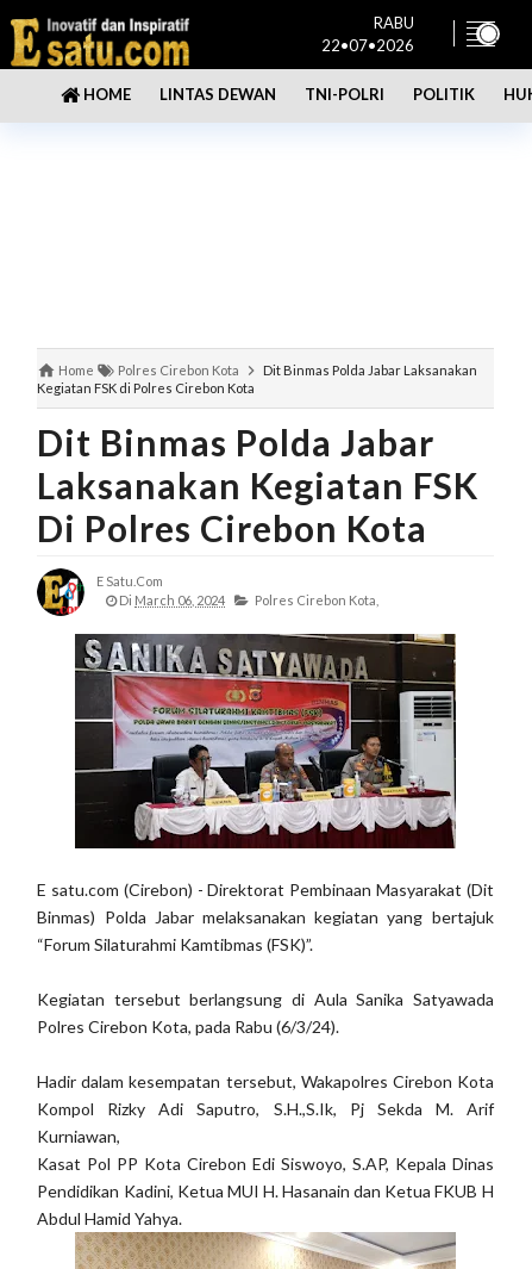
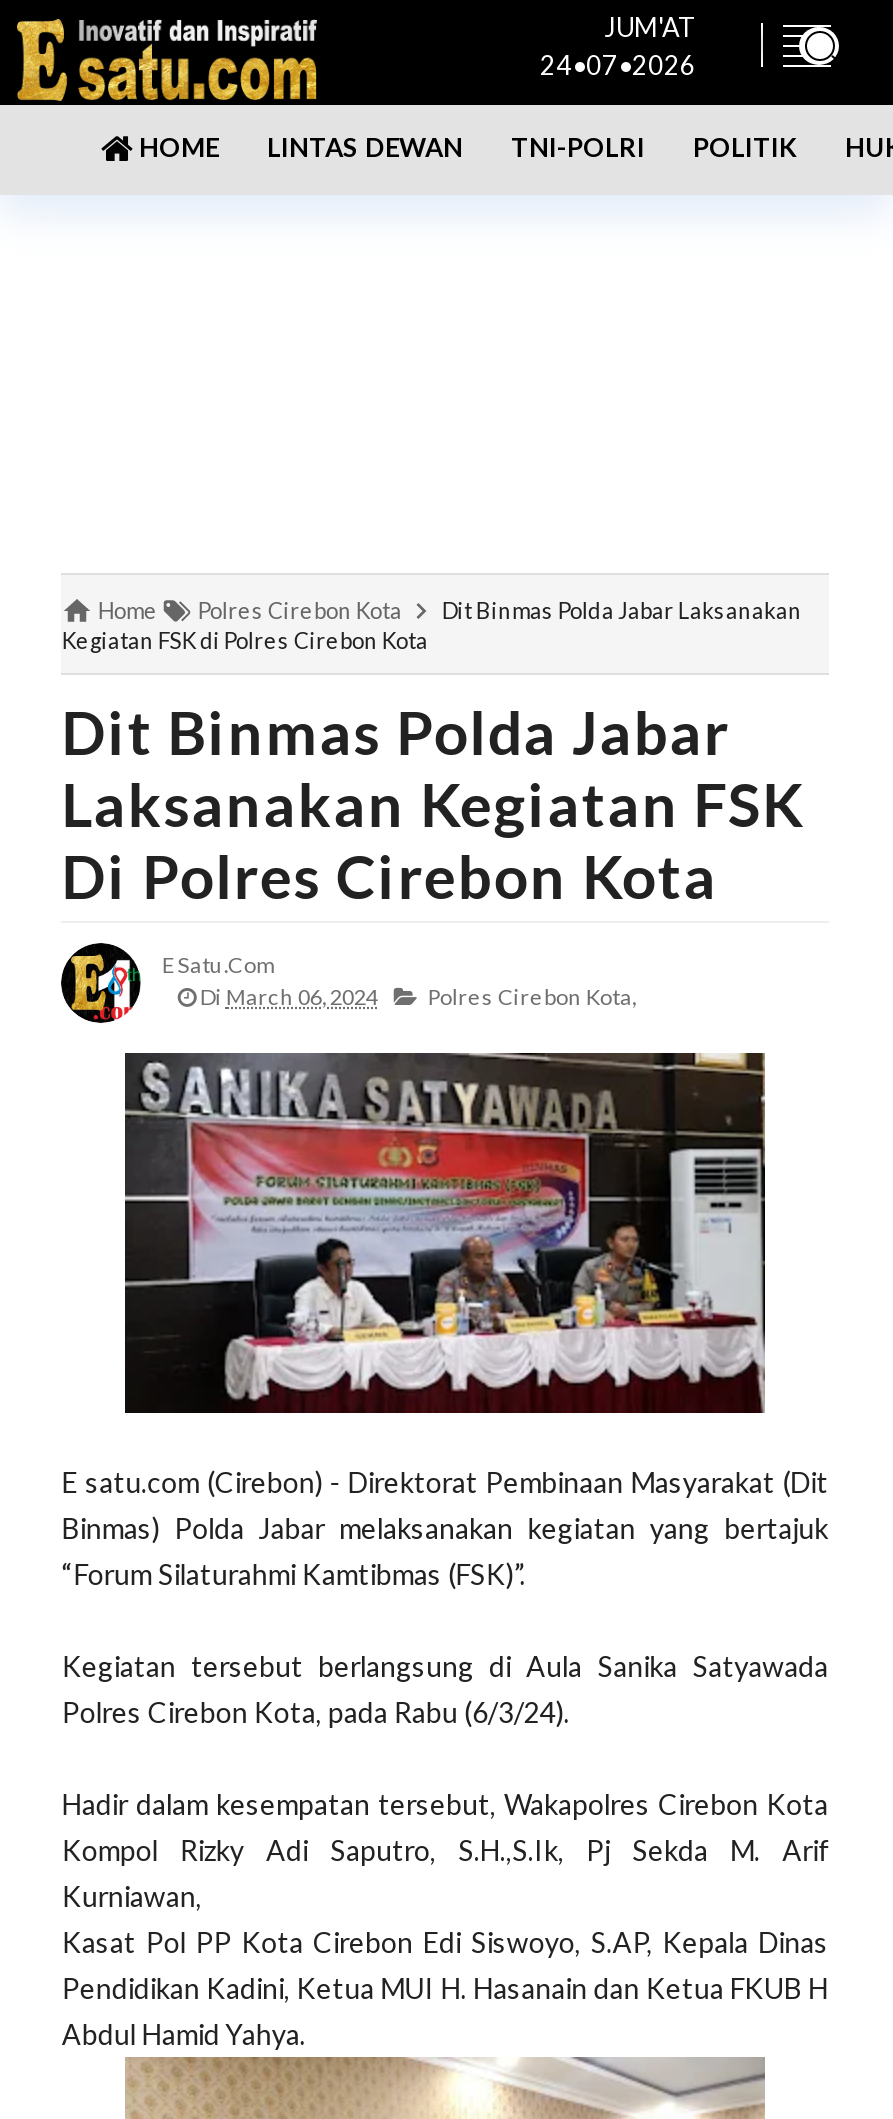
[322,13,415,55] RABU | 22•07•2026 -> [540,11,696,81] JUM'AT | 24•07•2026

